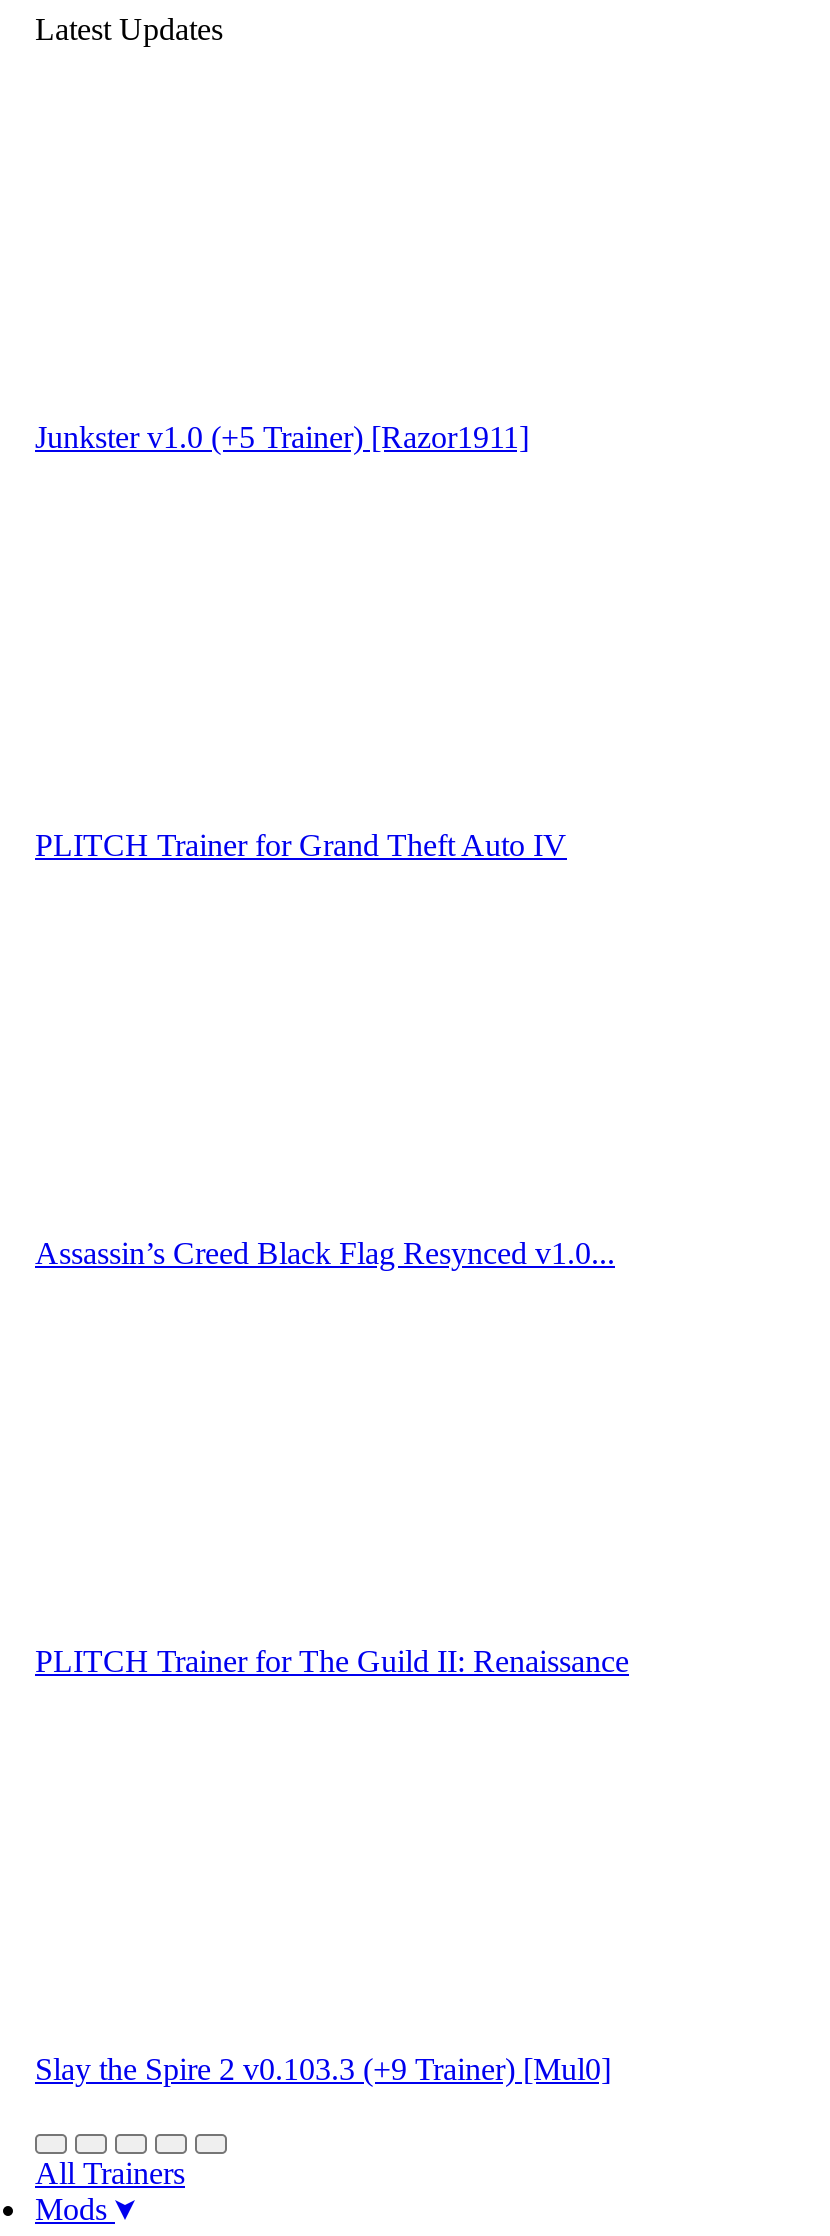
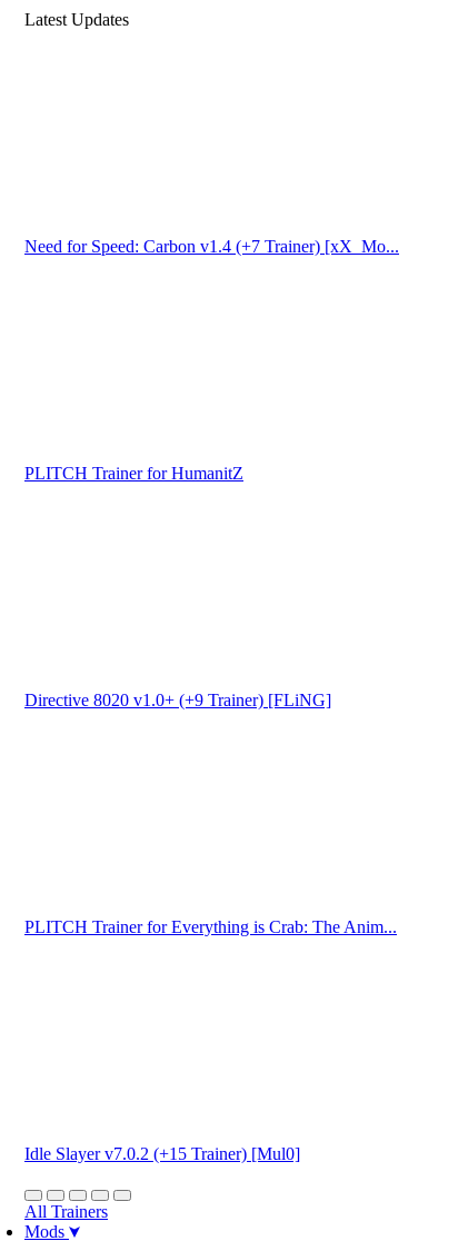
[35,420,529,454] Junkster v1.0 (+5 Trainer) [Razor1911] -> [24,237,399,256] Need for Speed: Carbon v1.4 (+7 Trainer) [xX_Mo...
[35,828,567,862] PLITCH Trainer for Grand Theft Auto IV -> [24,464,243,483] PLITCH Trainer for HumanitZ
[35,1236,615,1270] Assassin’s Creed Black Flag Resynced v1.0... -> [24,691,331,709] Directive 8020 v1.0+ (+9 Trainer) [FLiNG]
[35,1644,629,1678] PLITCH Trainer for The Guild II: Renaissance -> [24,917,397,936] PLITCH Trainer for Everything is Crab: The Anim...
[35,2052,611,2086] Slay the Spire 2 v0.103.3 (+9 Trainer) [Mul0] -> [24,1144,300,1163] Idle Slayer v7.0.2 (+15 Trainer) [Mul0]

